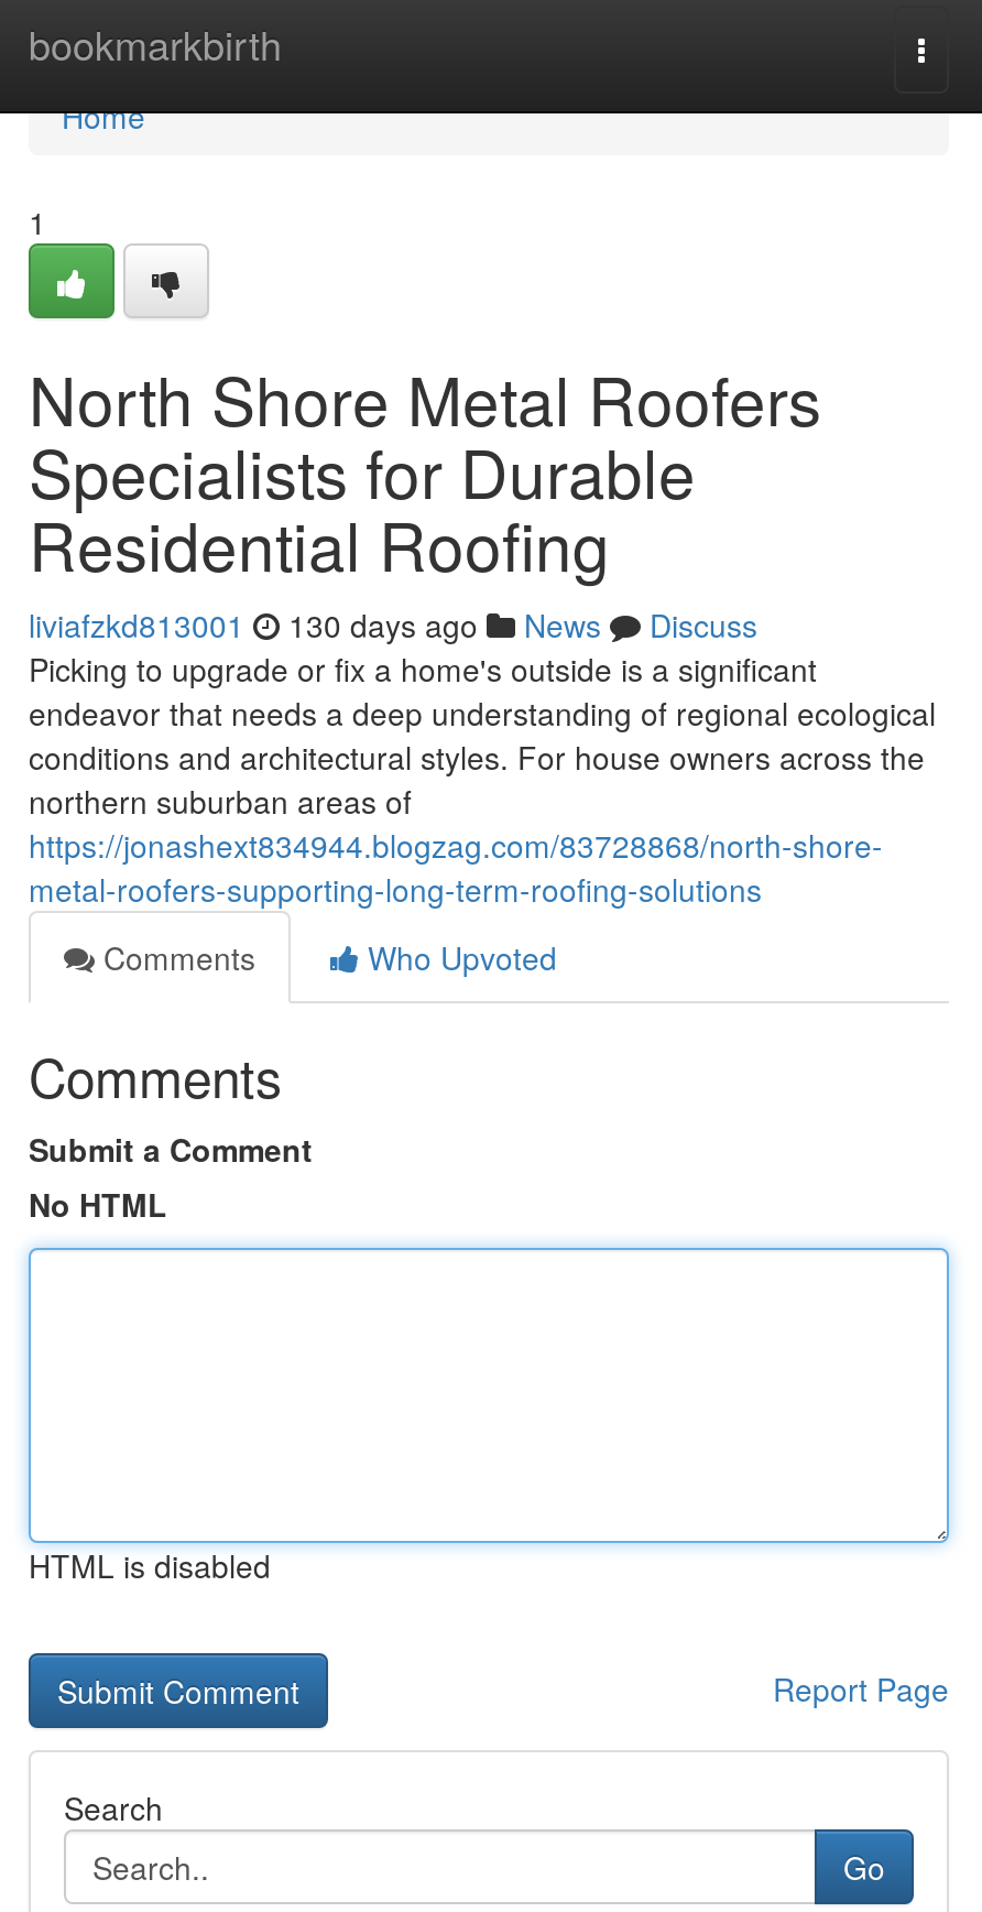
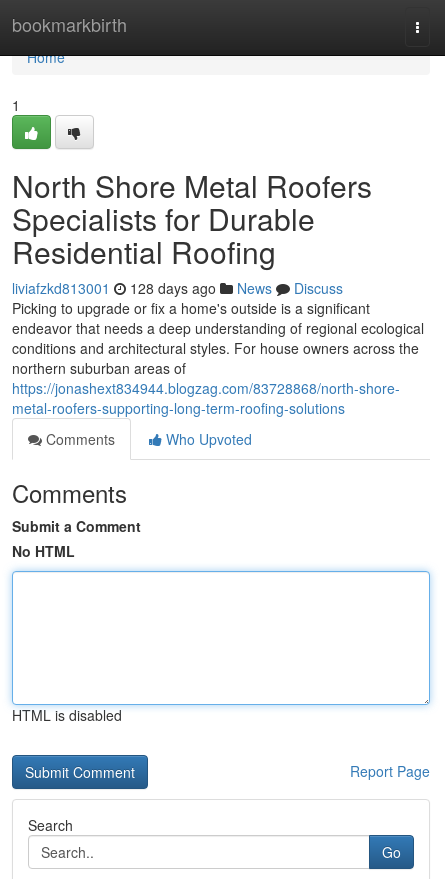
[29,602,757,647] liviafzkd813001 130 days ago News Discuss -> [12,278,343,298] liviafzkd813001 128 days ago News Discuss

